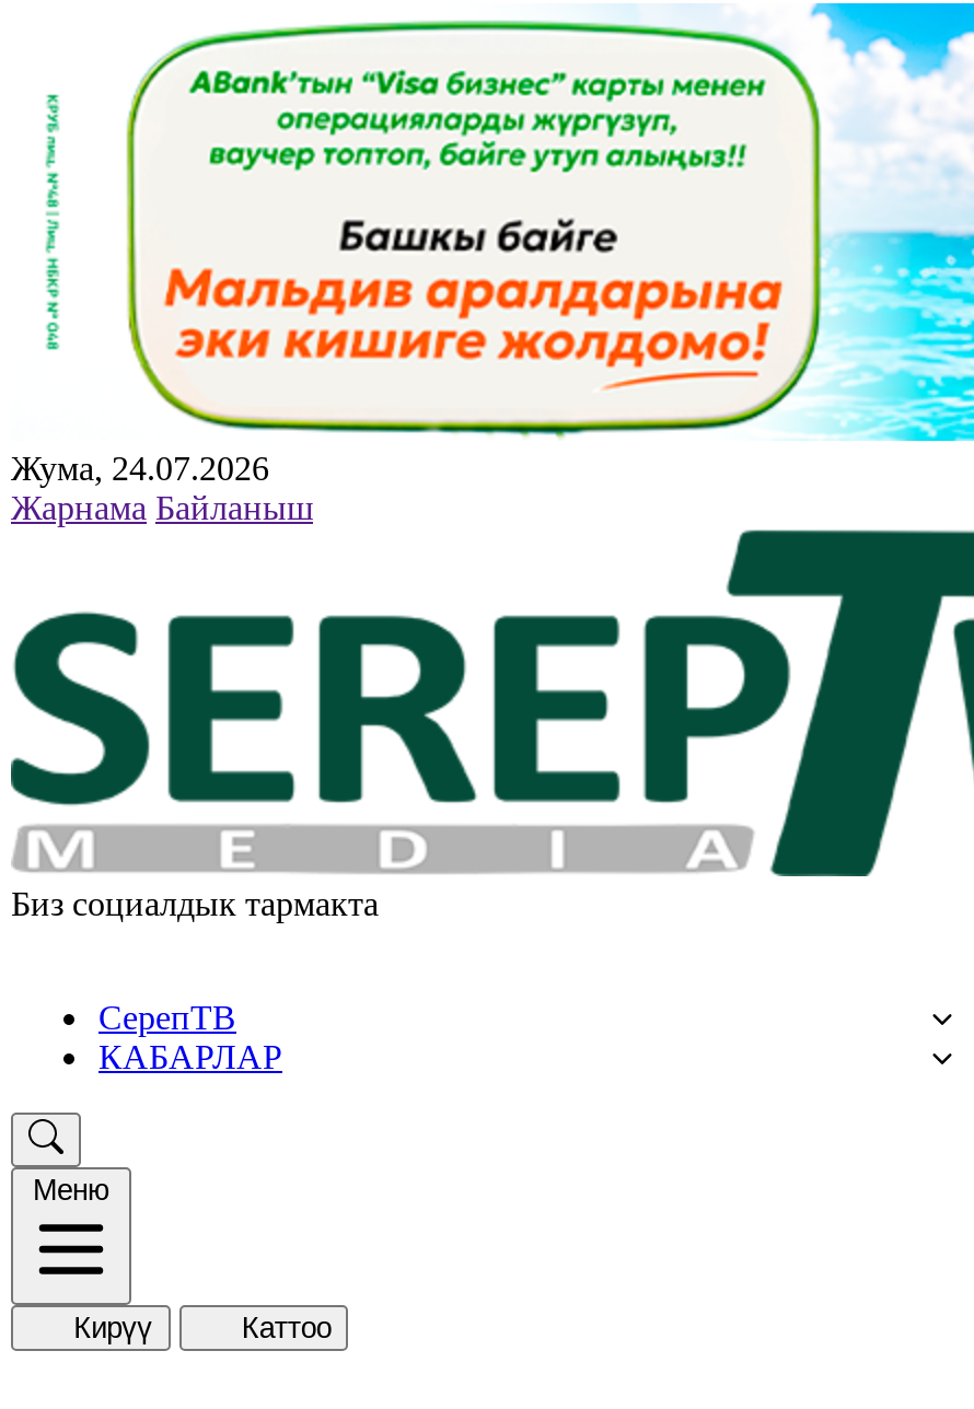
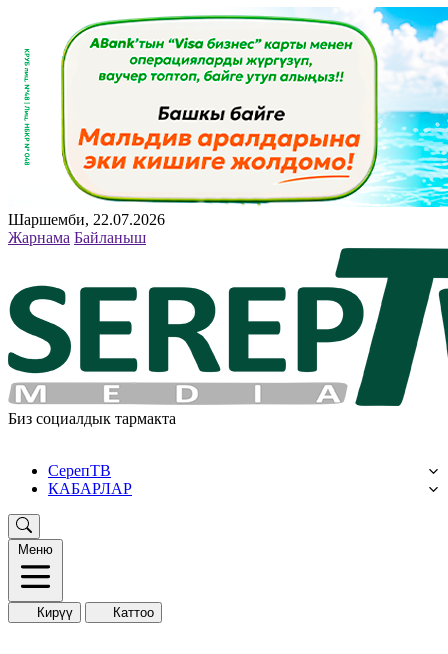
[11,450,269,487] Жума, 24.07.2026 -> [8,211,165,228] Шаршемби, 22.07.2026

